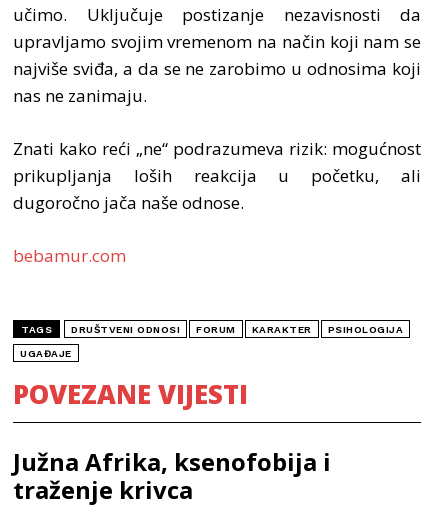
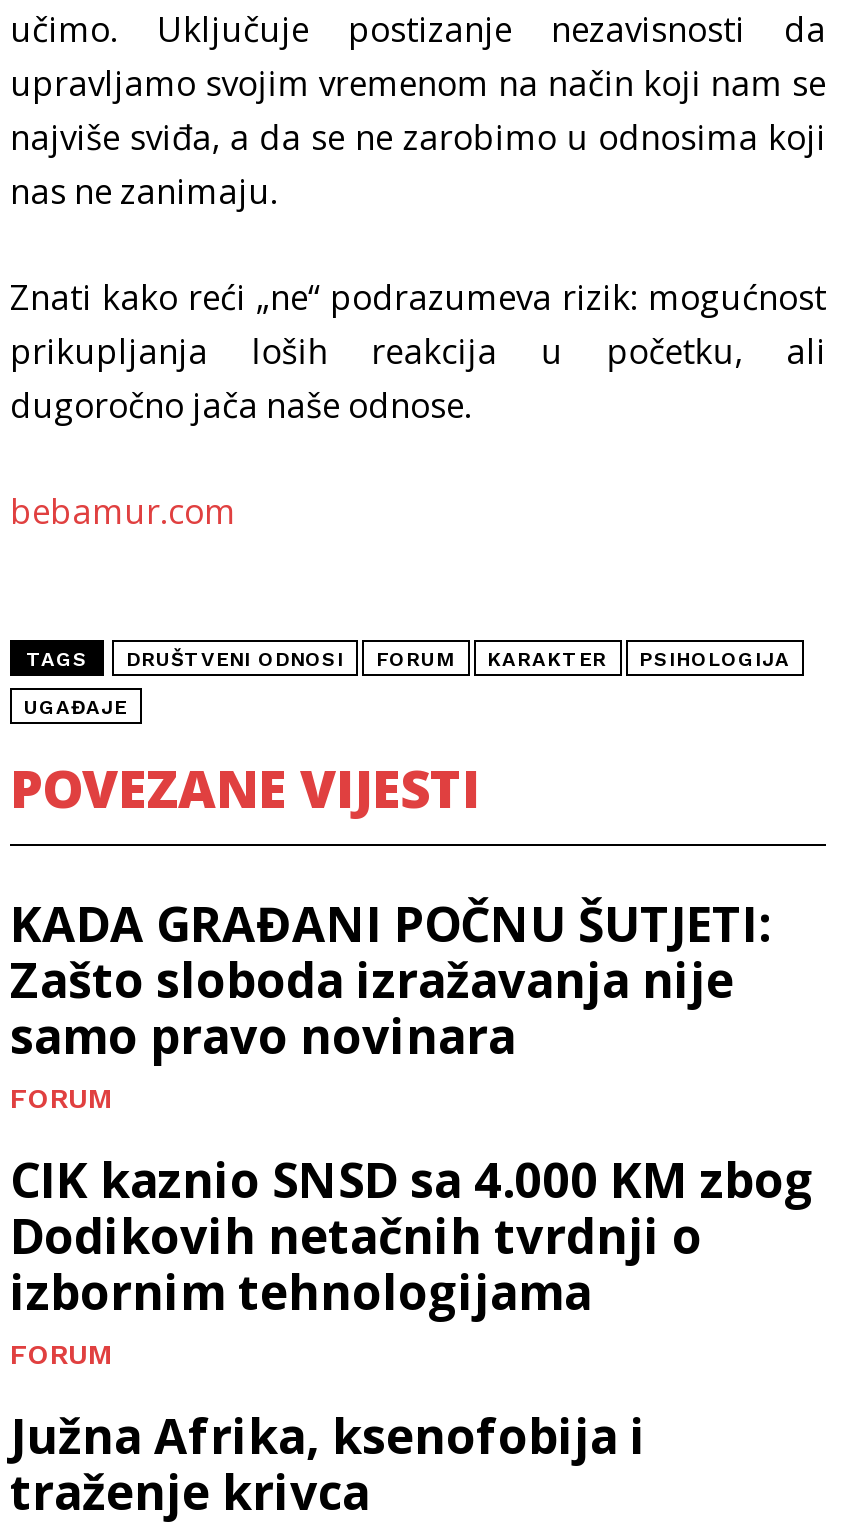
none -> [10,890,814,1370] KADA GRAĐANI POČNU ŠUTJETI: | Zašto sloboda izražavanja nije | samo pravo novinara | FORUM | CIK kaznio SNSD sa 4.000 KM zbog | Dodikovih netačnih tvrdnji o | izbornim tehnologijama | FORUM

